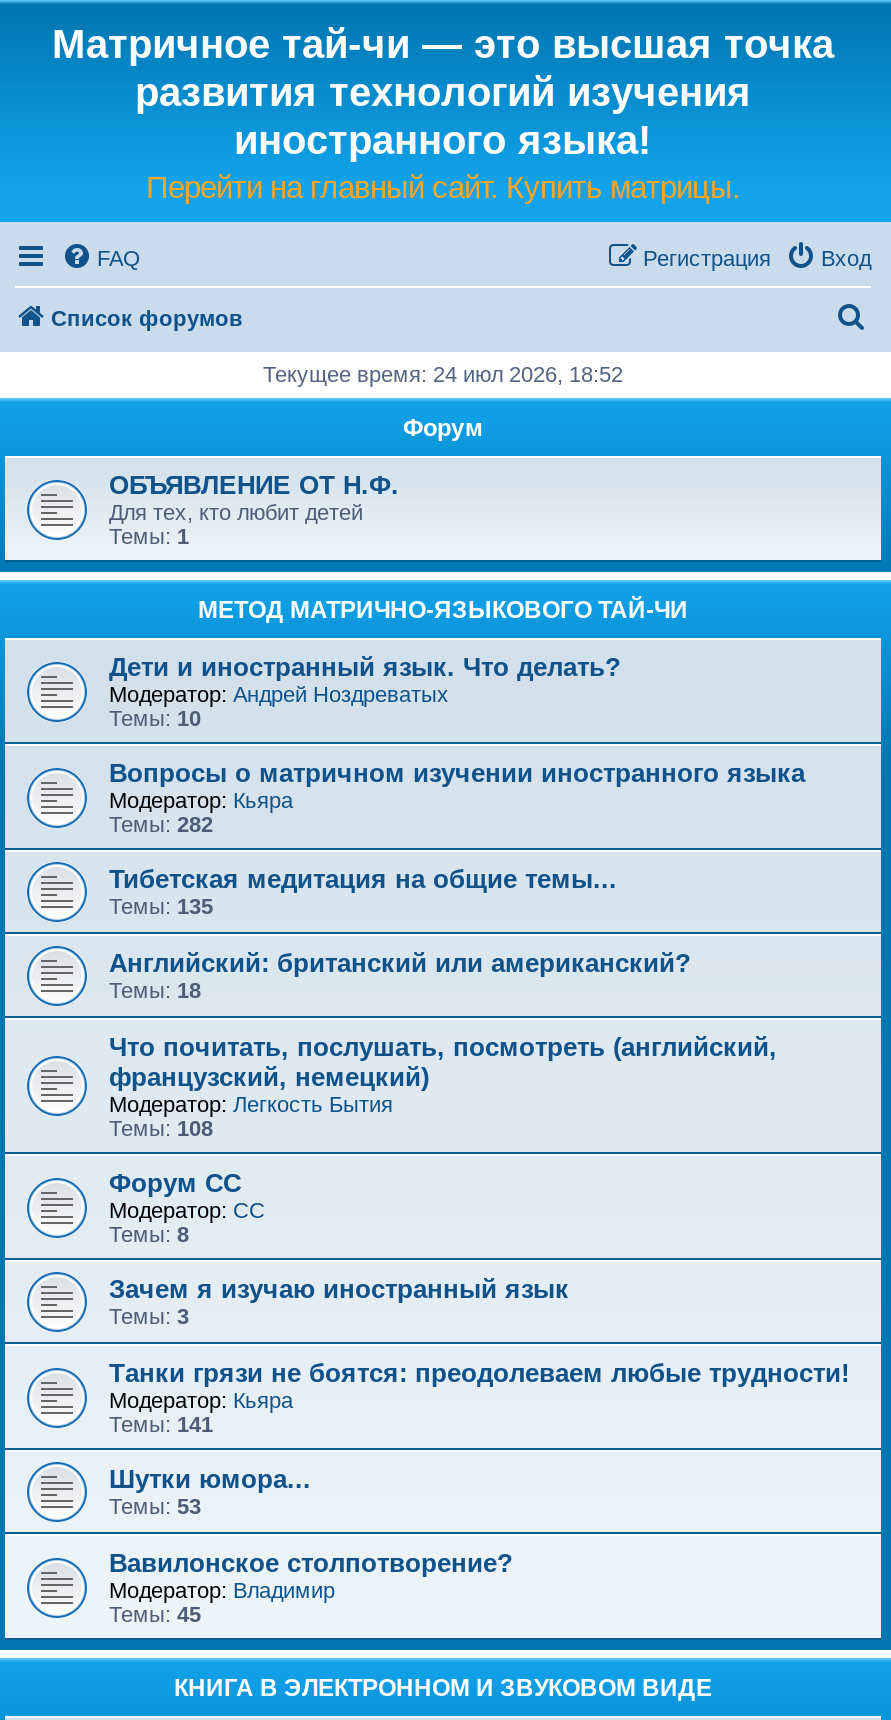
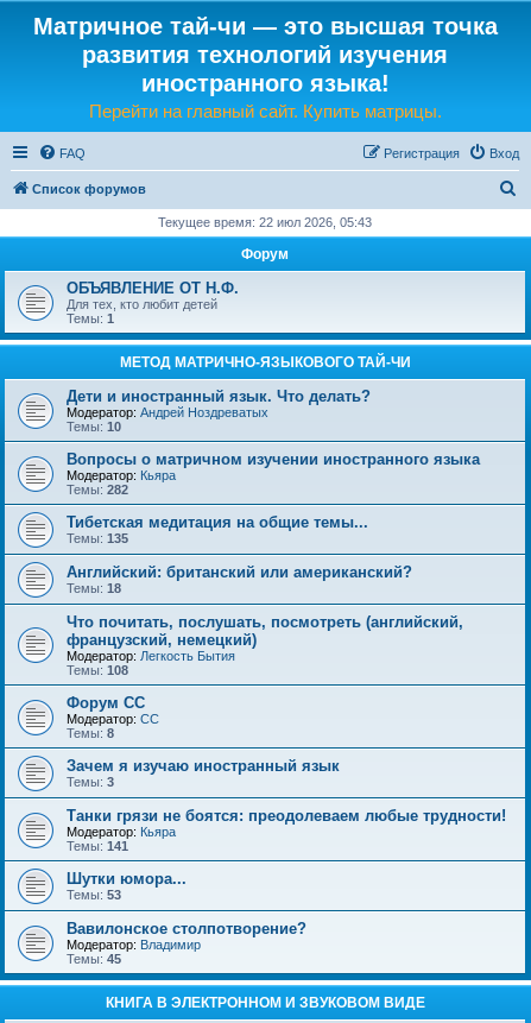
[263,362,623,386] Текущее время: 24 июл 2026, 18:52 -> [158,215,372,229] Текущее время: 22 июл 2026, 05:43

